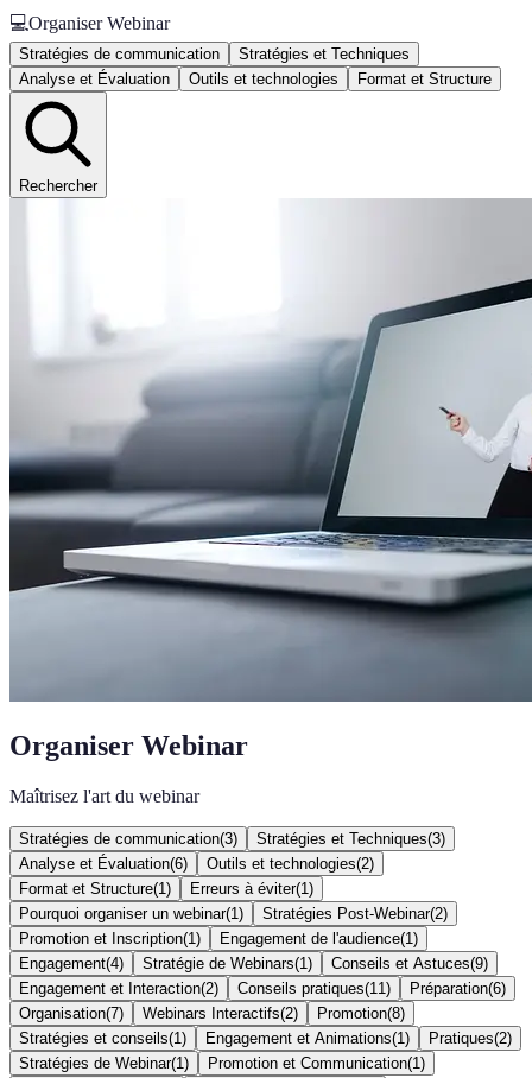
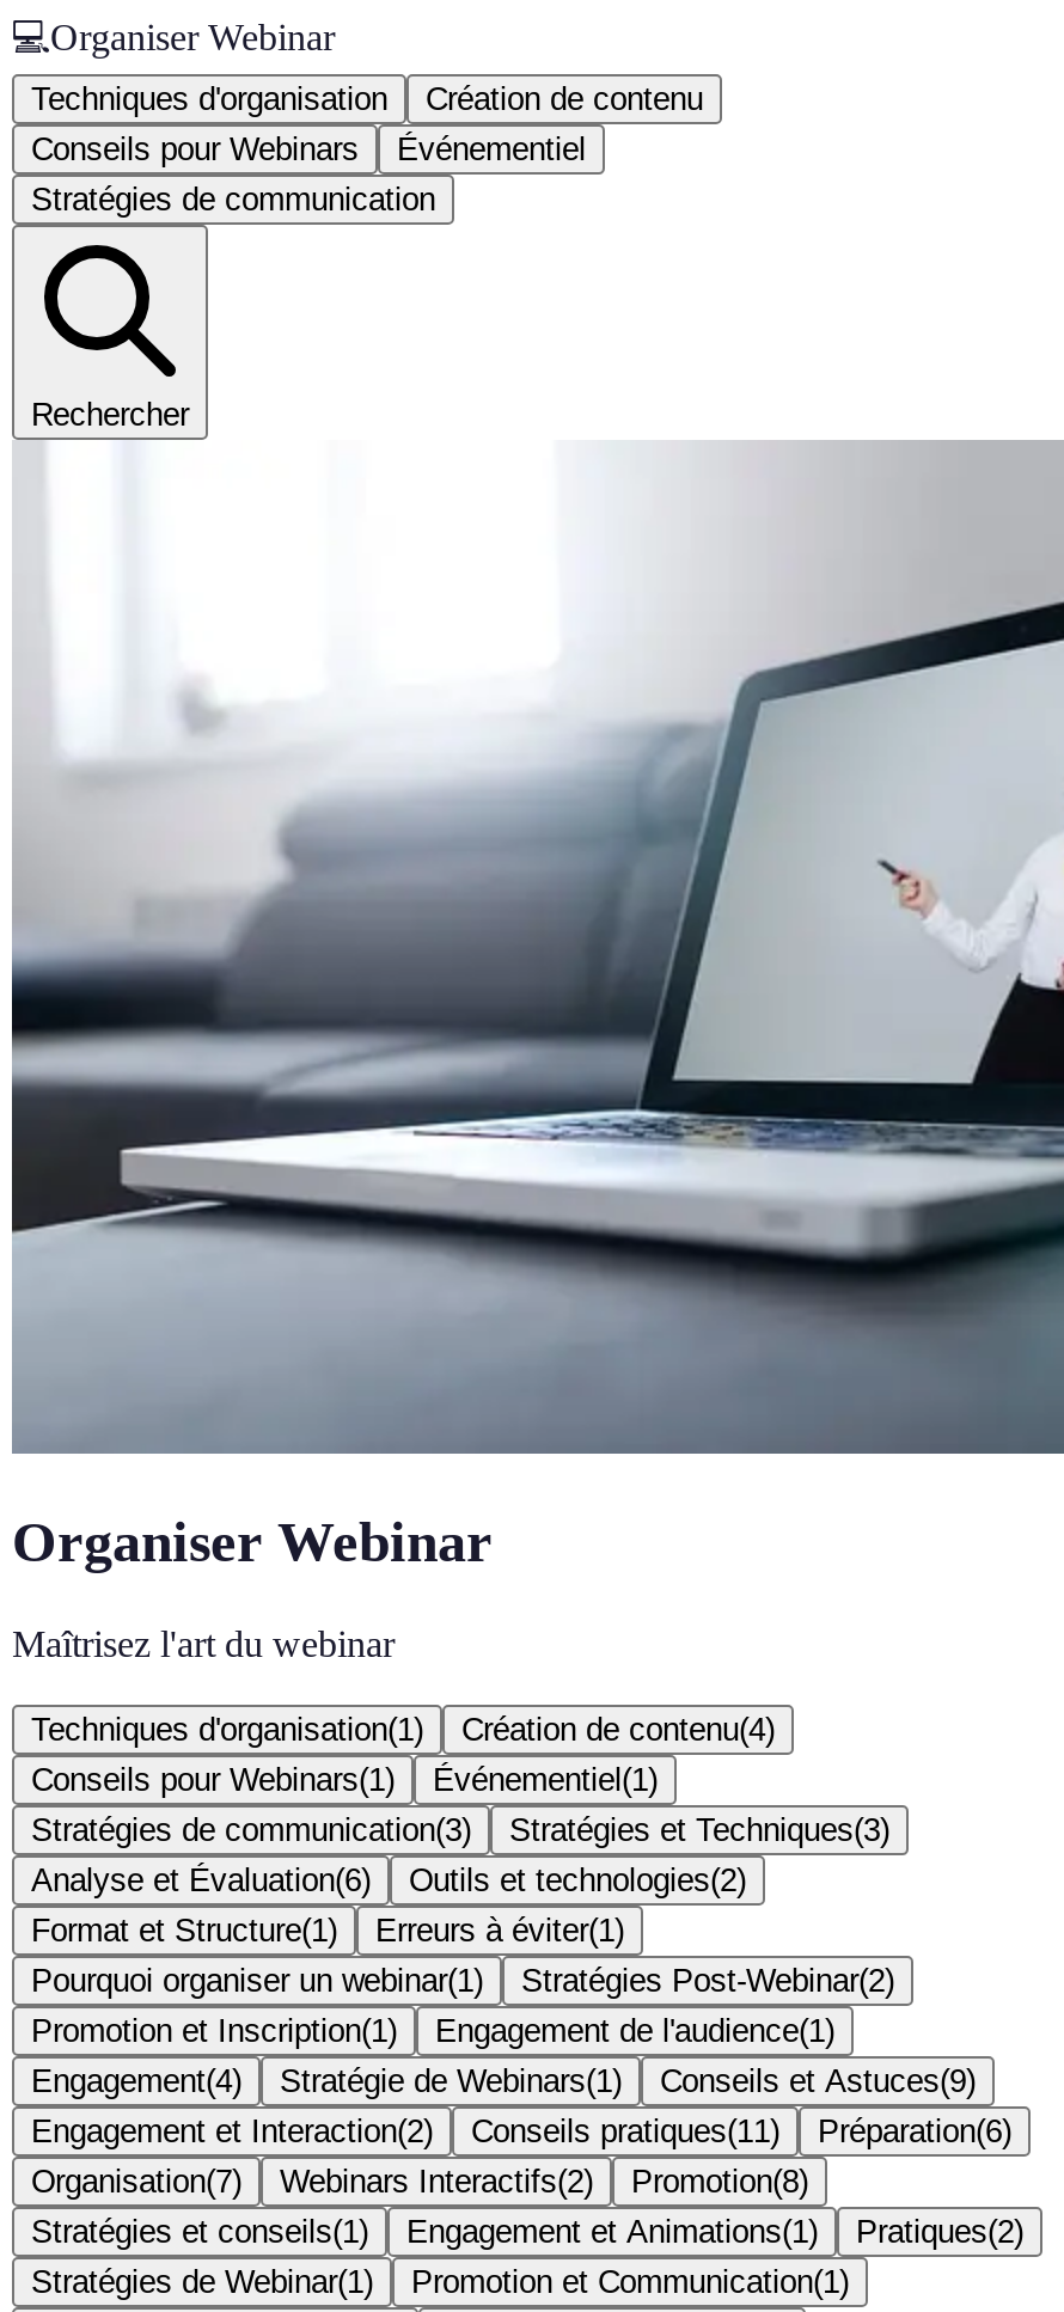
none -> [31,81,703,167] Techniques d'organisation | Création de contenu | Conseils pour Webinars | Événementiel
[19,45,492,88] Stratégies et Techniques | Analyse et Évaluation | Outils et technologies | Format et Structure -> none
none -> [31,1711,775,1797] Techniques d'organisation(1) | Création de contenu(4) | Conseils pour Webinars(1) | Événementiel(1)

